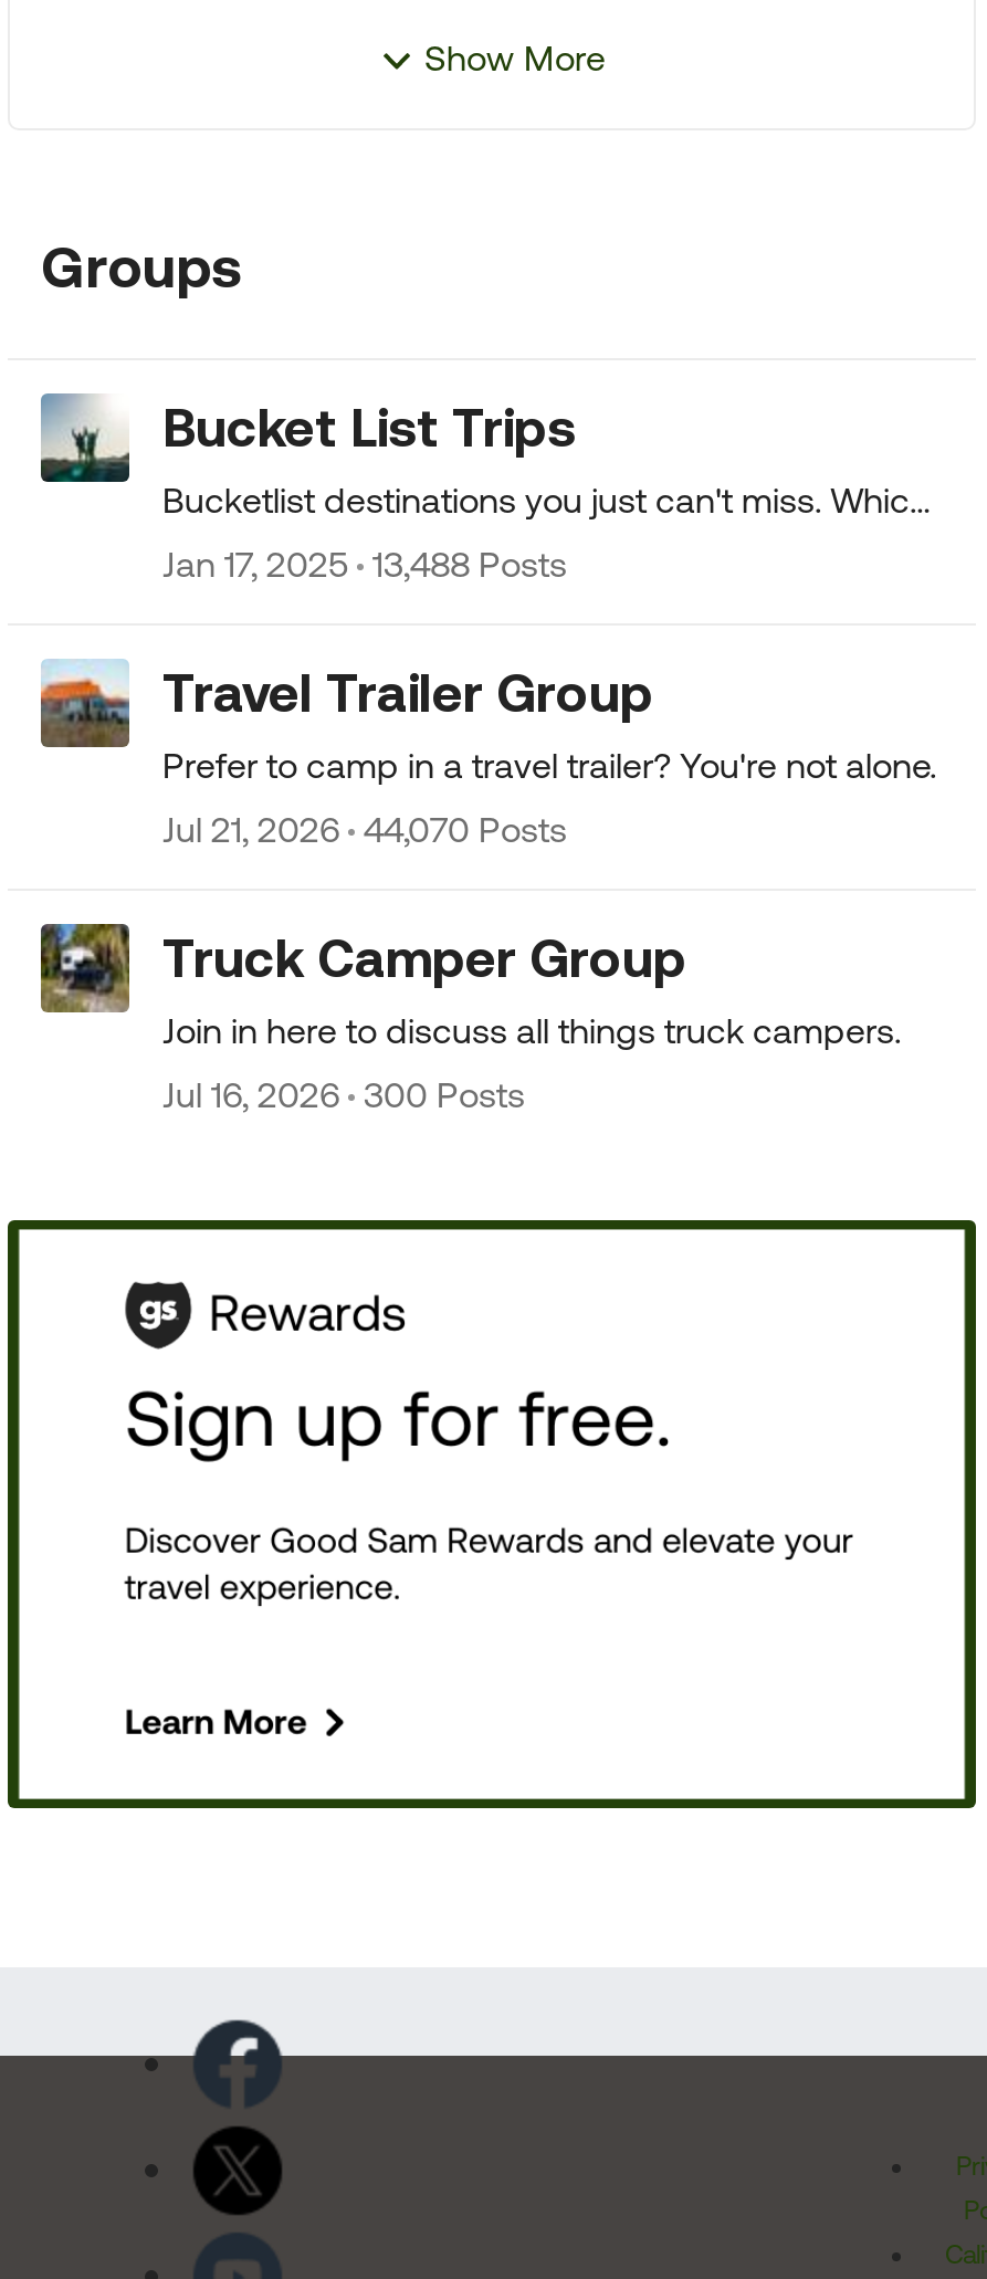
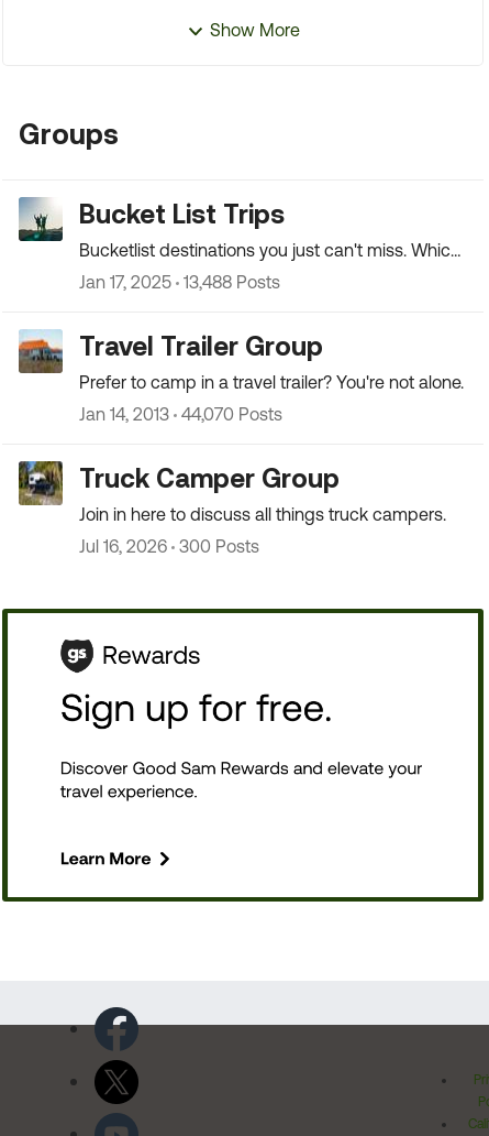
[162,809,567,849] Jul 21, 2026 44,070 Posts -> [79,404,282,424] Jan 14, 2013 44,070 Posts

